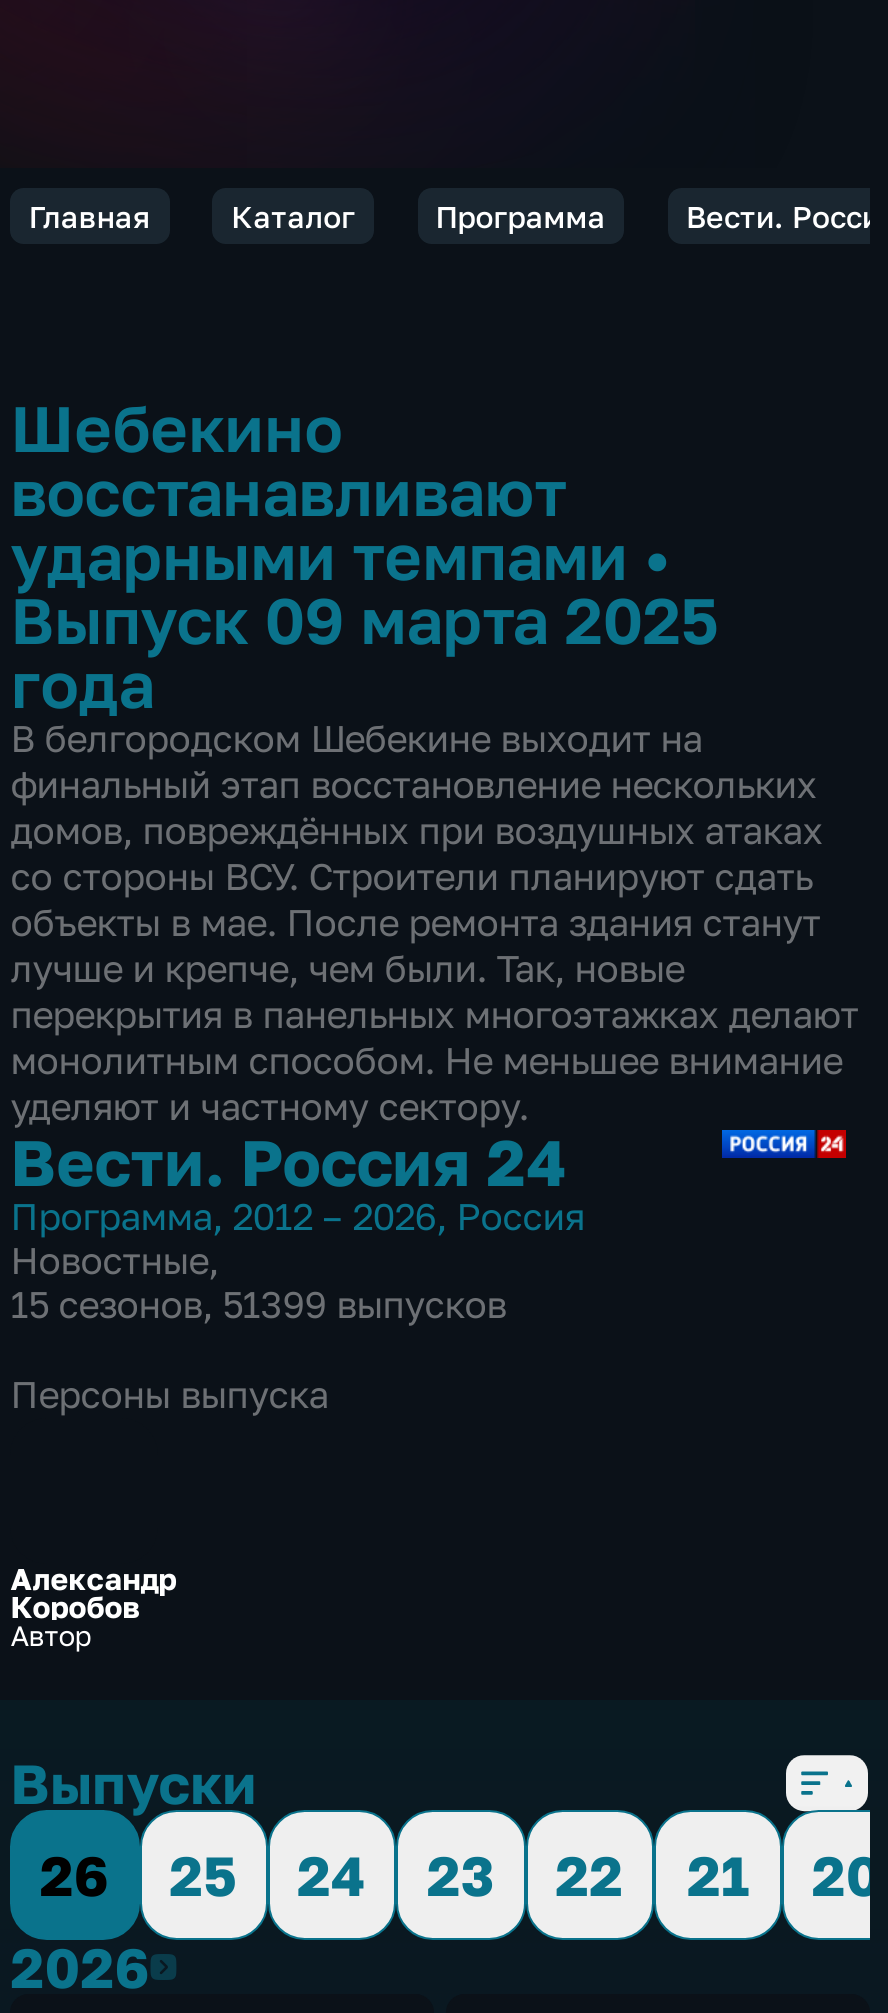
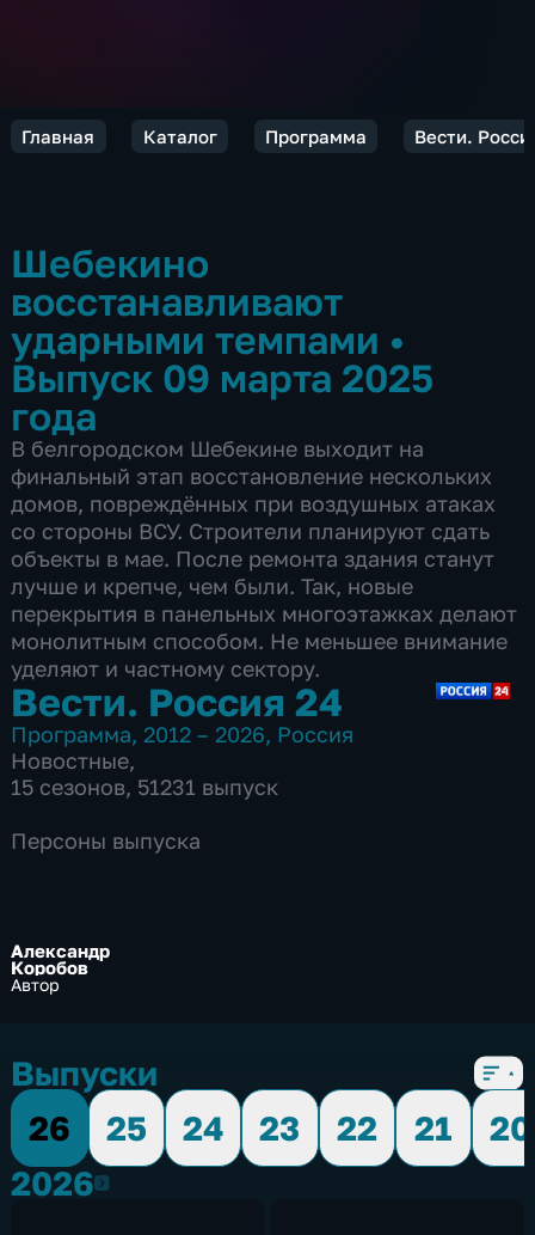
[10,1282,506,1326] 15 сезонов, 51399 выпусков -> [11,773,278,800] 15 сезонов, 51231 выпуск

